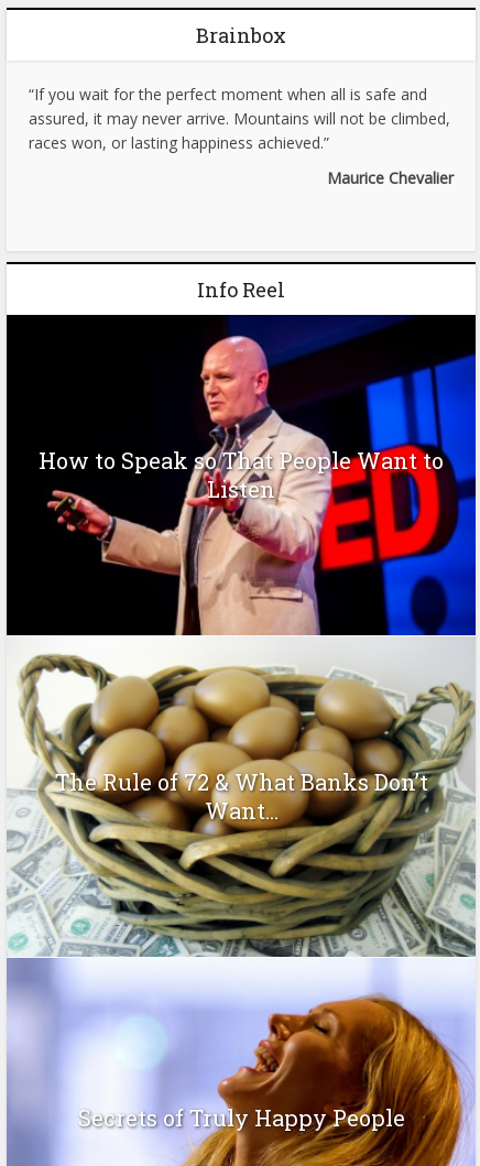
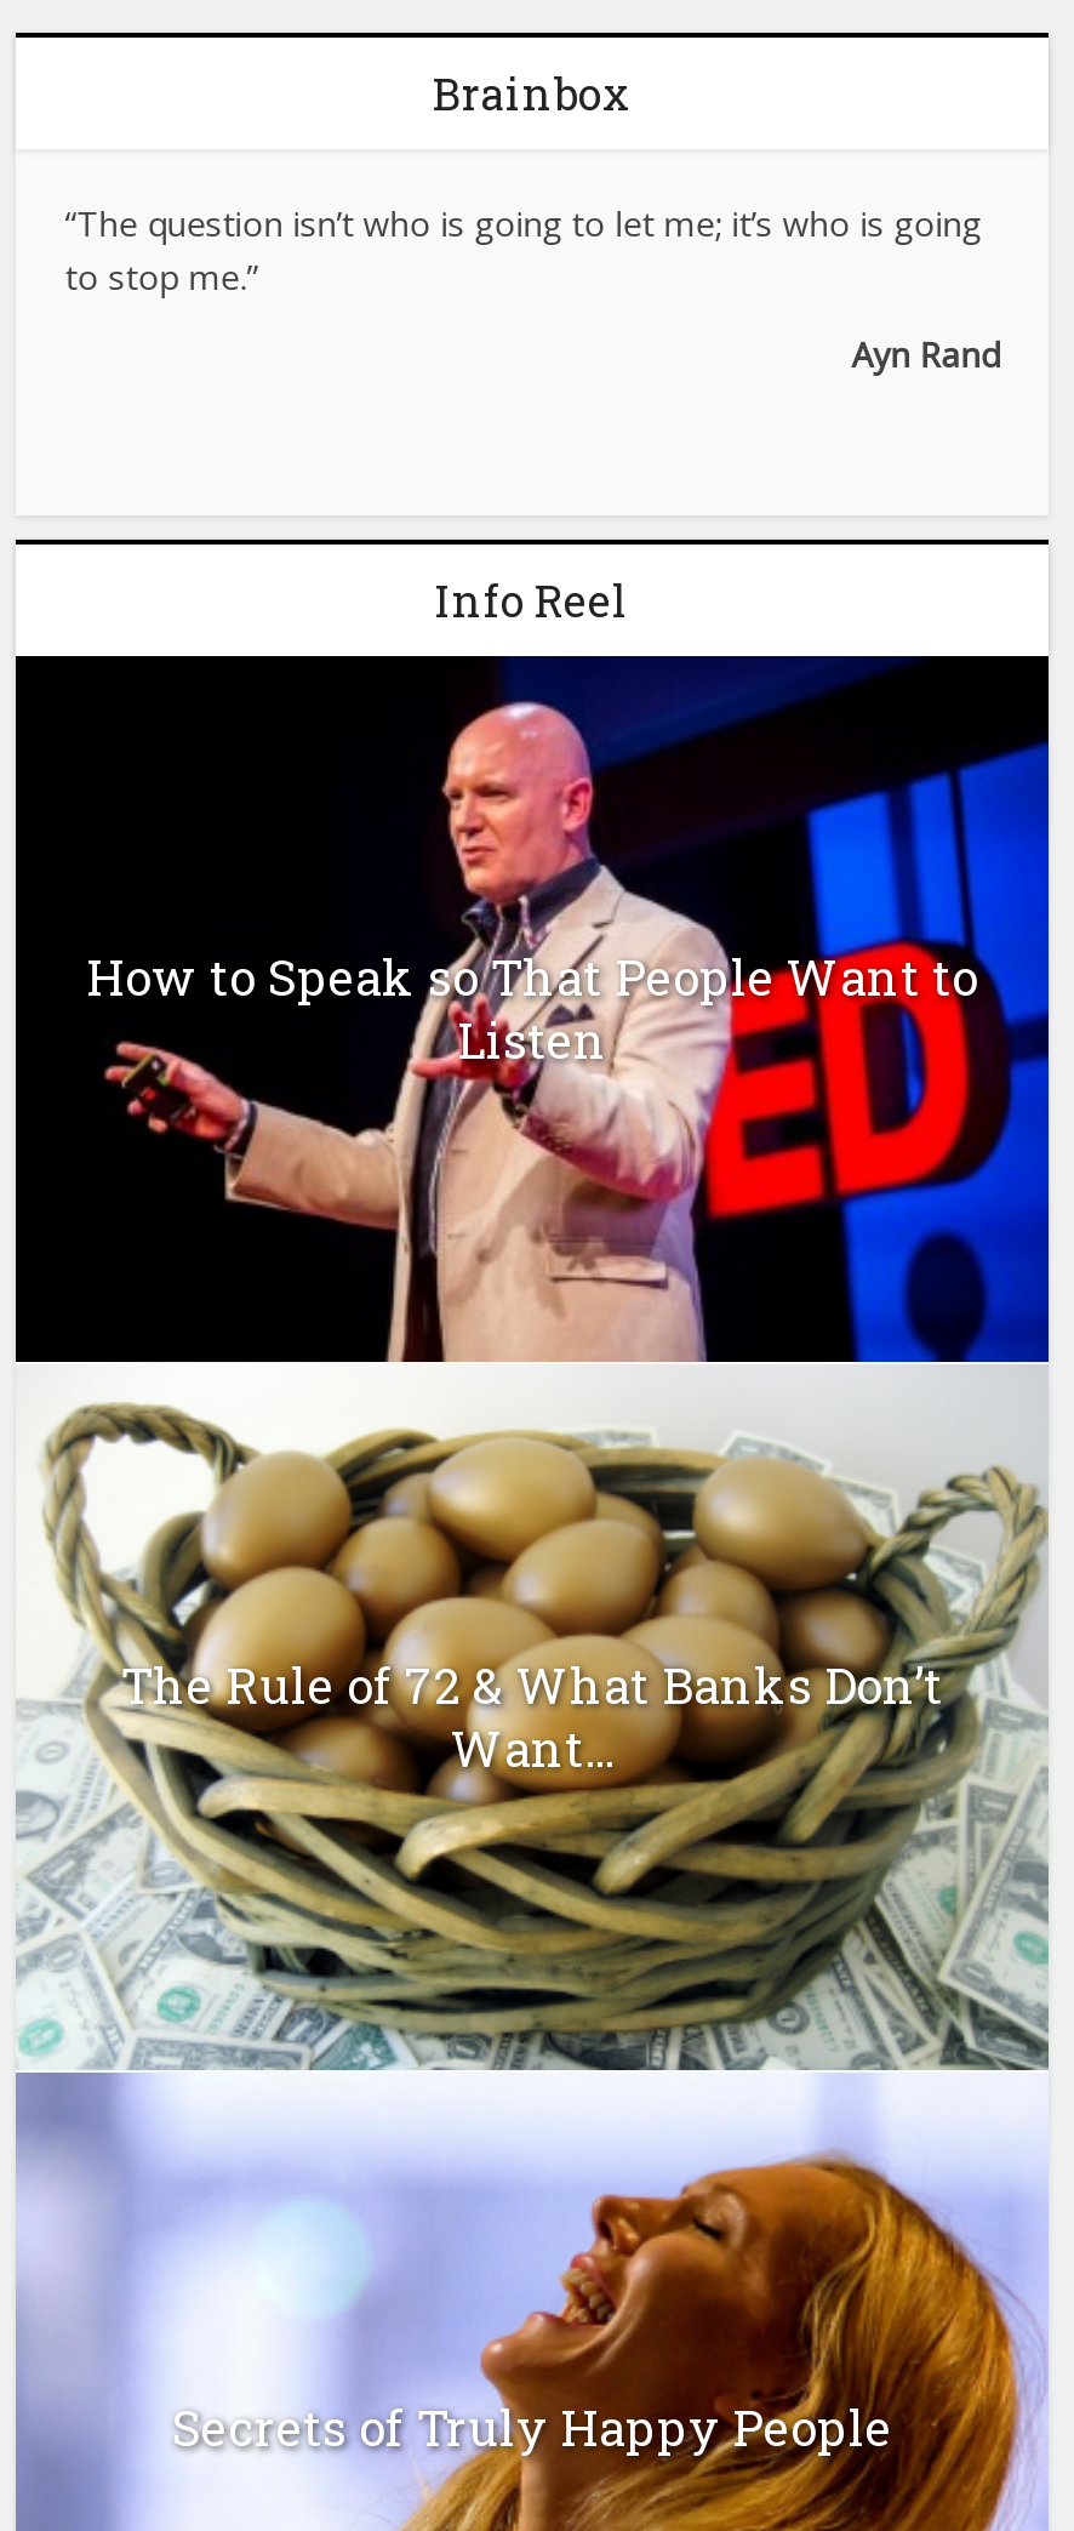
[29,83,450,152] “If you wait for the perfect moment when all is safe and | assured, it may never arrive. Mountains will not be climbed, | races won, or lasting happiness achieved.” -> [65,199,981,298] “The question isn’t who is going to let me; it’s who is going | to stop me.”
[327,167,453,188] Maurice Chevalier -> [852,330,1000,376] Ayn Rand

